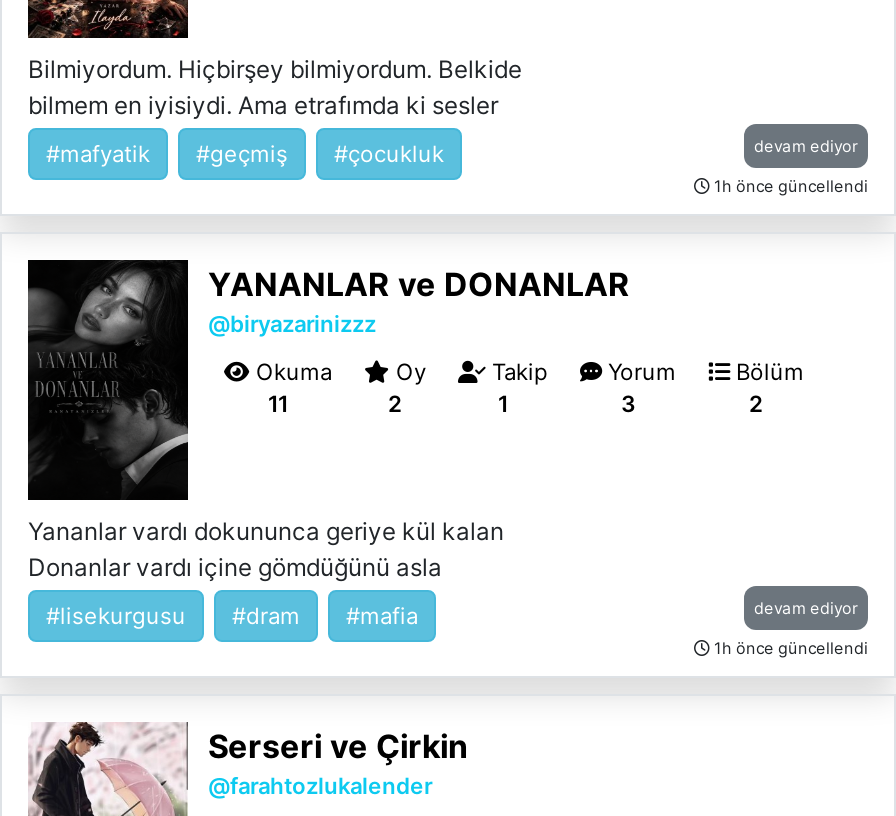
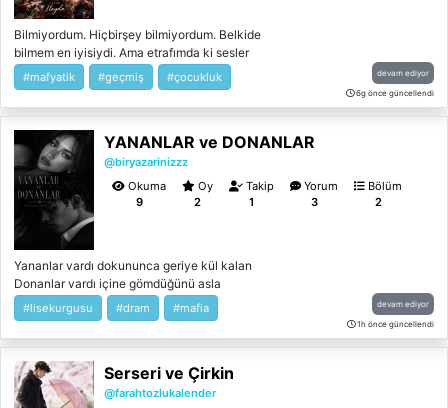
[710,176,868,196] 1h önce güncellendi -> [354,88,434,98] 6g önce güncellendi
[268,390,288,418] 11 -> [135,195,142,209] 9

